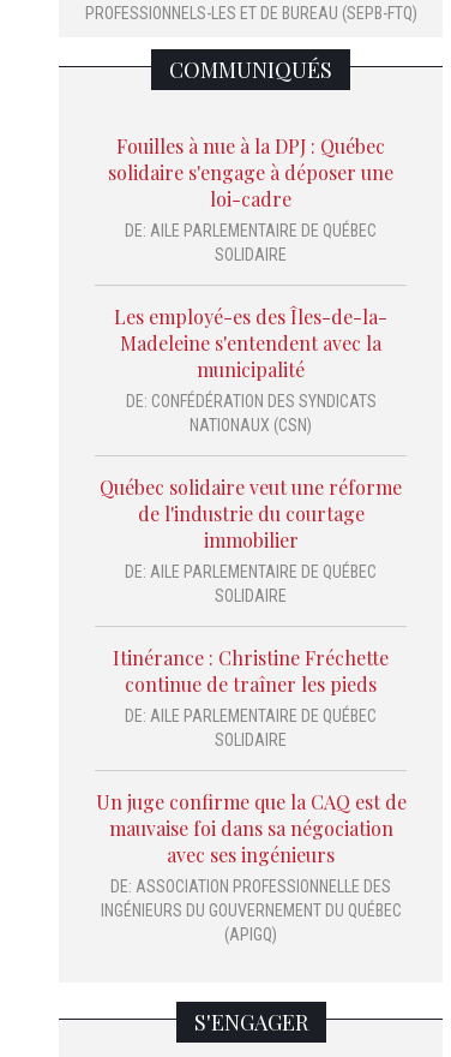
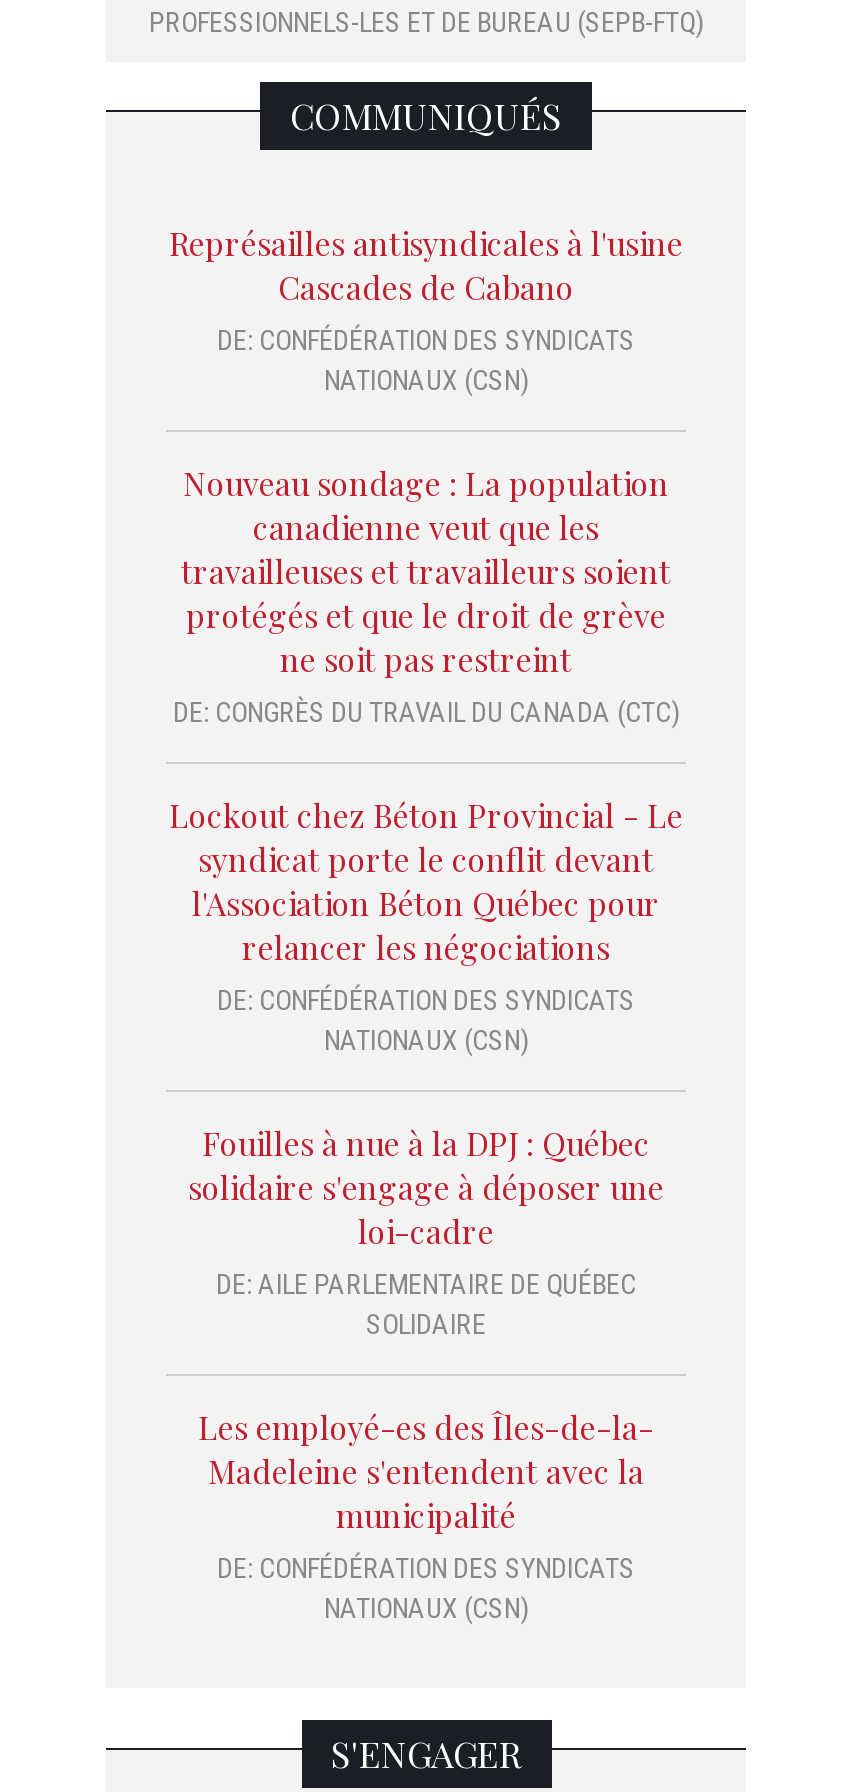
none -> [169,222,683,1056] Représailles antisyndicales à l'usine | Cascades de Cabano | DE: CONFÉDÉRATION DES SYNDICATS | NATIONAUX (CSN) | Nouveau sondage : La population | canadienne veut que les | travailleuses et travailleurs soient | protégés et que le droit de grève | ne soit pas restreint | DE: CONGRÈS DU TRAVAIL DU CANADA (CTC) | Lockout chez Béton Provincial - Le | syndicat porte le conflit devant | l'Association Béton Québec pour | relancer les négociations | DE: CONFÉDÉRATION DES SYNDICATS | NATIONAUX (CSN)
moved [108,133,393,435] -> [188,1122,664,1624]: Fouilles à nue à la DPJ : Québec | solidaire s'engage à déposer une | loi-cadre | ... | DE: CONFÉDÉRATION DES SYNDICATS | NATIONAUX (CSN)
[95,474,406,944] Québec solidaire veut une réforme | de l'industrie du courtage | immobilier | DE: AILE PARLEMENTAIRE DE QUÉBEC | SOLIDAIRE | Itinérance : Christine Fréchette | continue de traîner les pieds | DE: AILE PARLEMENTAIRE DE QUÉBEC | SOLIDAIRE | Un juge confirme que la CAQ est de | mauvaise foi dans sa négociation | avec ses ingénieurs | DE: ASSOCIATION PROFESSIONNELLE DES | INGÉNIEURS DU GOUVERNEMENT DU QUÉBEC | (APIGQ) -> none

